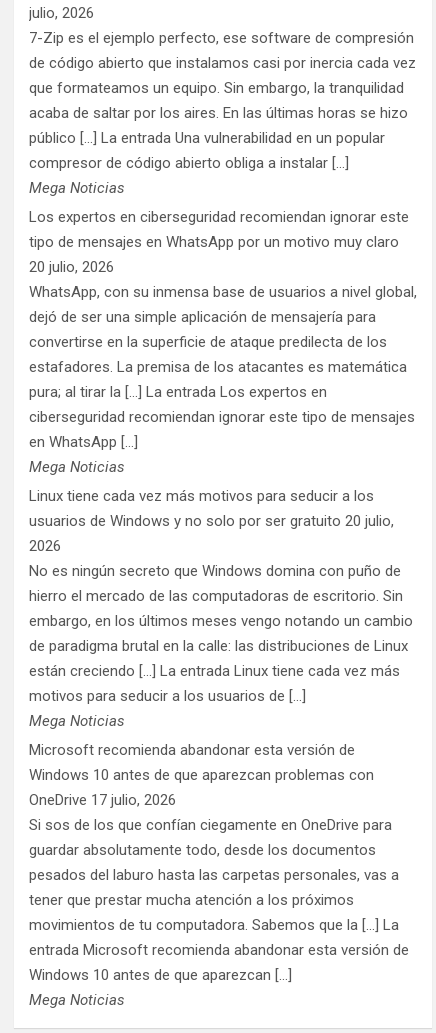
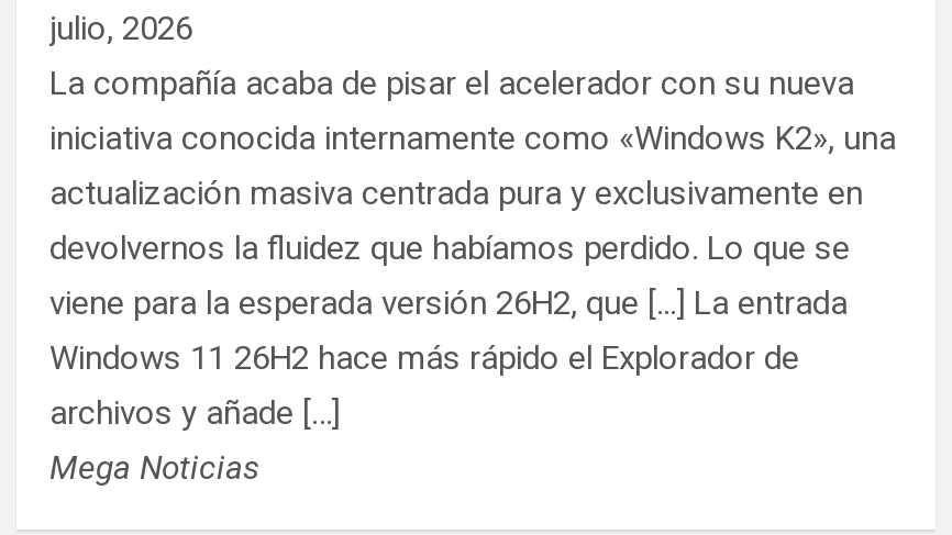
[29,29,417,984] 7-Zip es el ejemplo perfecto, ese software de compresión | de código abierto que instalamos casi por inercia cada vez | que formateamos un equipo. Sin embargo, la tranquilidad | acaba de saltar por los aires. En las últimas horas se hizo | público [...] La entrada Una vulnerabilidad en un popular | compresor de código abierto obliga a instalar […] | Mega Noticias | Los expertos en ciberseguridad recomiendan ignorar este | tipo de mensajes en WhatsApp por un motivo muy claro | 20 julio, 2026 | WhatsApp, con su inmensa base de usuarios a nivel global, | dejó de ser una simple aplicación de mensajería para | convertirse en la superficie de ataque predilecta de los | estafadores. La premisa de los atacantes es matemática | pura; al tirar la [...] La entrada Los expertos en | ciberseguridad recomiendan ignorar este tipo de mensajes | en WhatsApp […] | Mega Noticias | Linux tiene cada vez más motivos para seducir a los | usuarios de Windows y no solo por ser gratuito 20 julio, | 2026 | No es ningún secreto que Windows domina con puño de | hierro el mercado de las computadoras de escritorio. Sin | embargo, en los últimos meses vengo notando un cambio | de paradigma brutal en la calle: las distribuciones de Linux | están creciendo [...] La entrada Linux tiene cada vez más | motivos para seducir a los usuarios de […] | Mega Noticias | Microsoft recomienda abandonar esta versión de | Windows 10 antes de que aparezcan problemas con | OneDrive 17 julio, 2026 | Si sos de los que confían ciegamente en OneDrive para | guardar absolutamente todo, desde los documentos | pesados del laburo hasta las carpetas personales, vas a | tener que prestar mucha atención a los próximos | movimientos de tu computadora. Sabemos que la [...] La | entrada Microsoft recomienda abandonar esta versión de | Windows 10 antes de que aparezcan […] -> [49,65,896,434] La compañía acaba de pisar el acelerador con su nueva | iniciativa conocida internamente como «Windows K2», una | actualización masiva centrada pura y exclusivamente en | devolvernos la fluidez que habíamos perdido. Lo que se | viene para la esperada versión 26H2, que [...] La entrada | Windows 11 26H2 hace más rápido el Explorador de | archivos y añade […]

